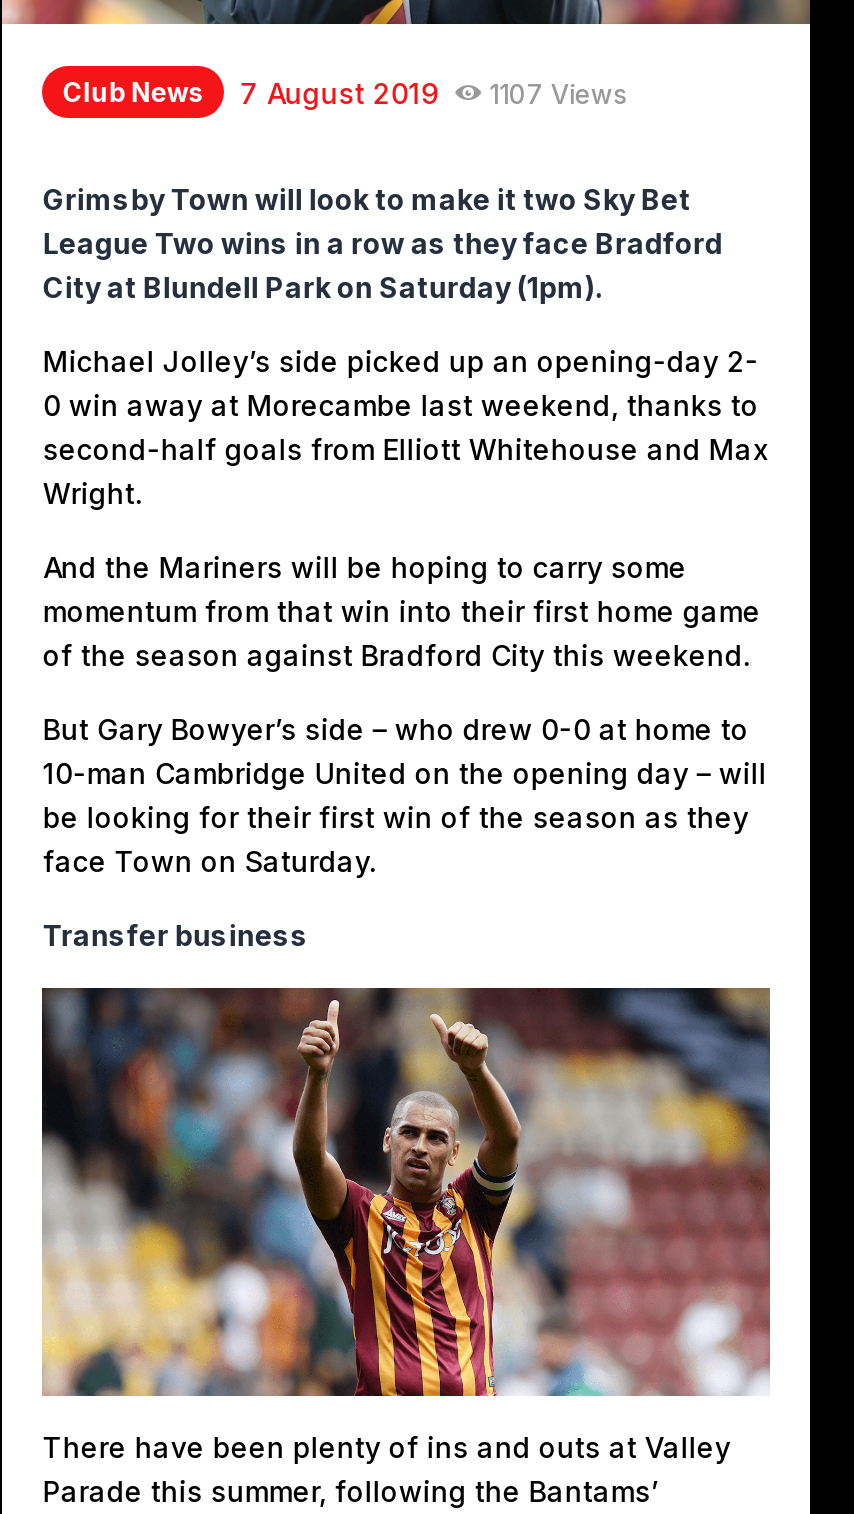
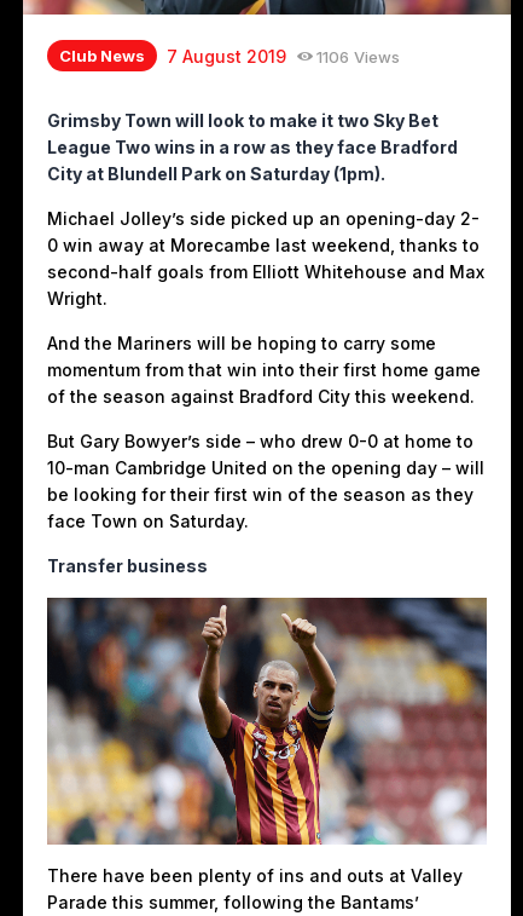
[63,75,627,109] Club News 7 August 2019 1107 Views -> [60,45,400,66] Club News 7 August 2019 1106 Views

